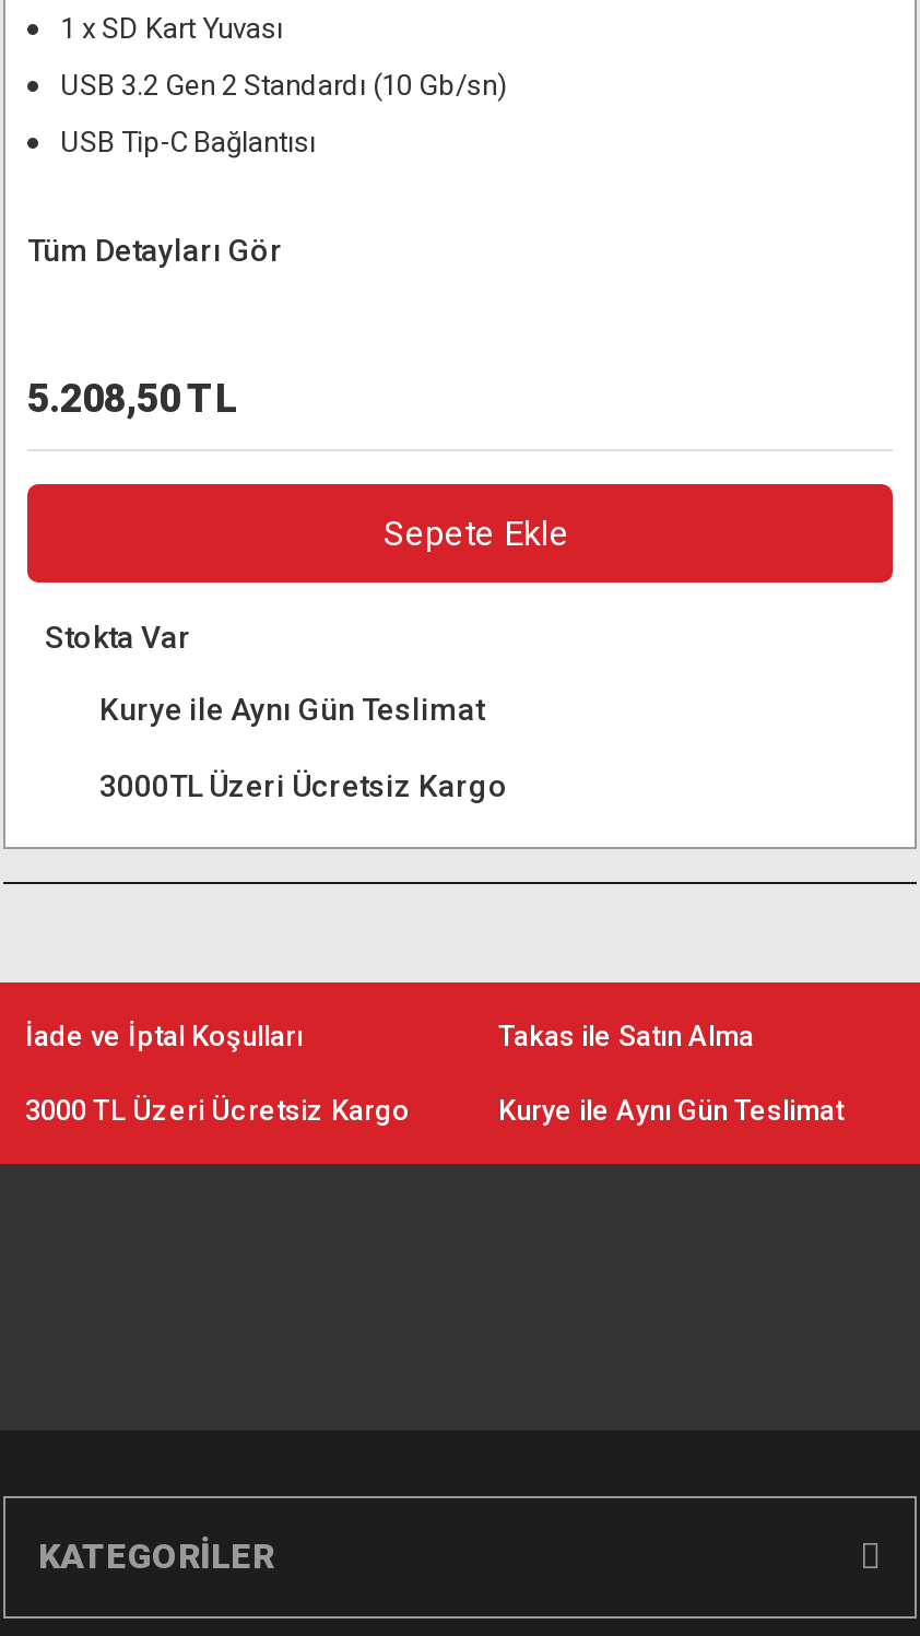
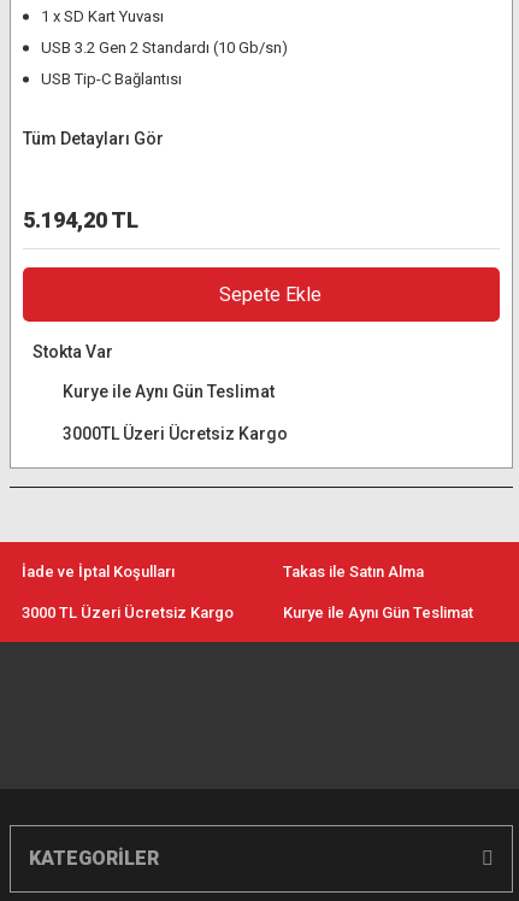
[27,375,237,421] 5.208,50 TL -> [23,207,138,232] 5.194,20 TL

